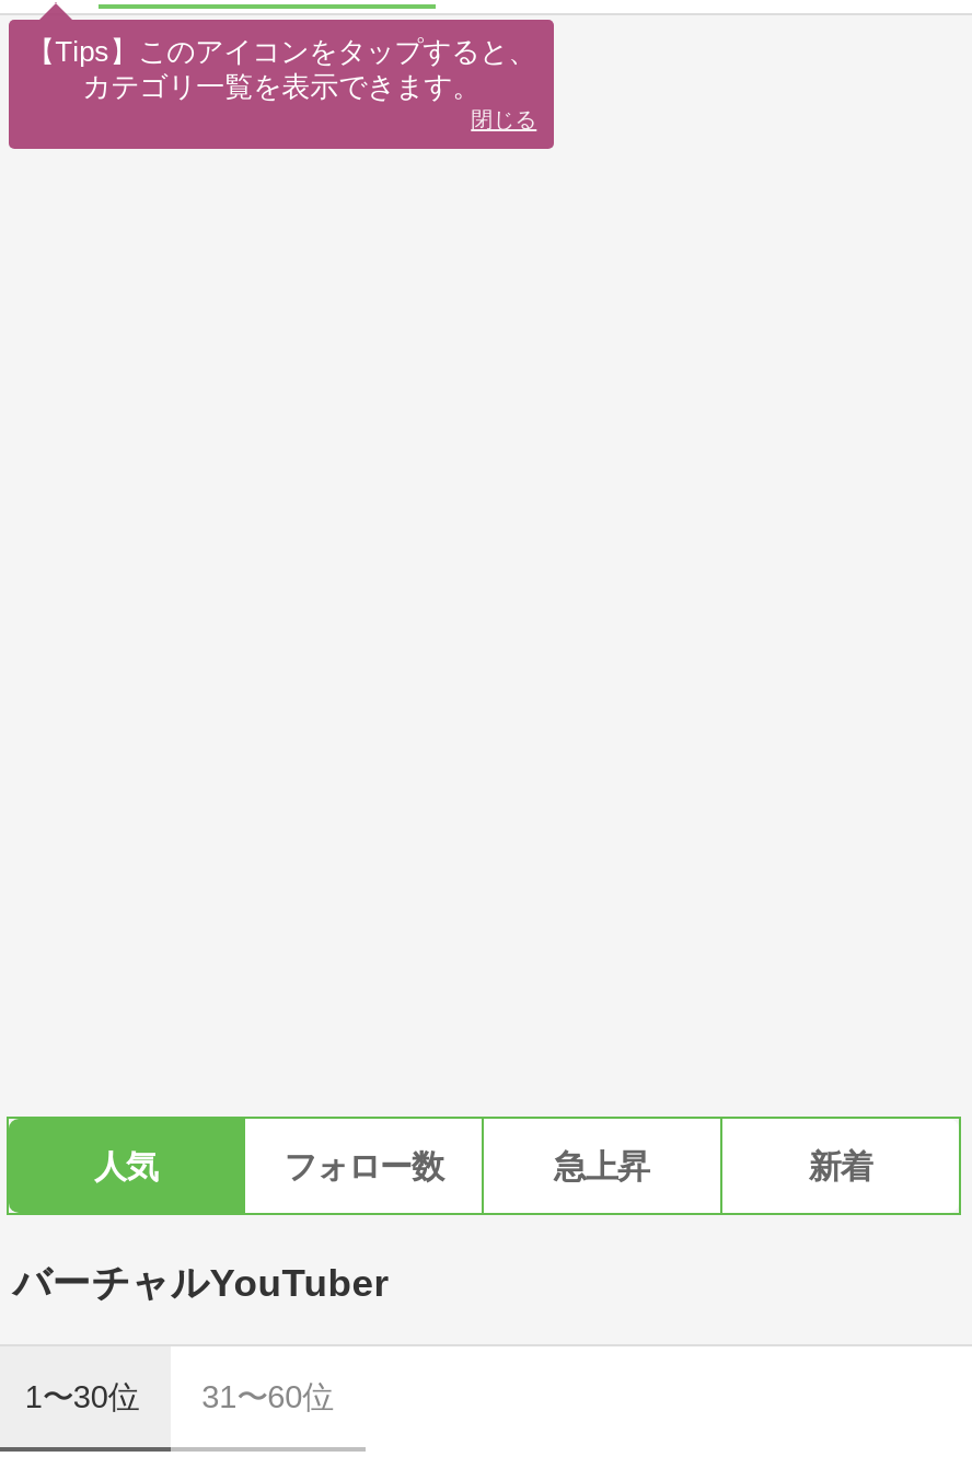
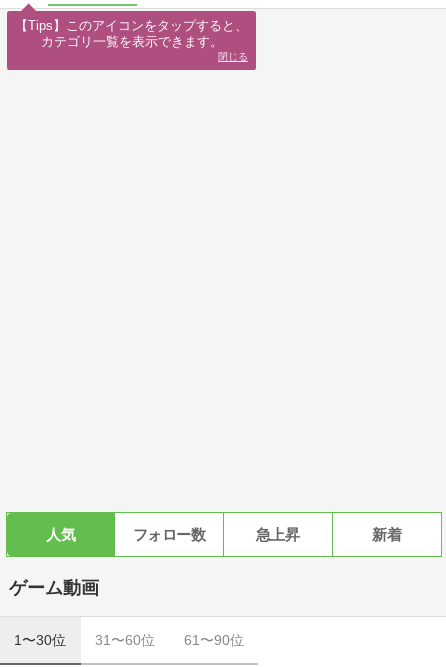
[13,1261,389,1304] バーチャルYouTuber -> [9,578,99,598] ゲーム動画
none -> [184,631,244,647] 61〜90位

